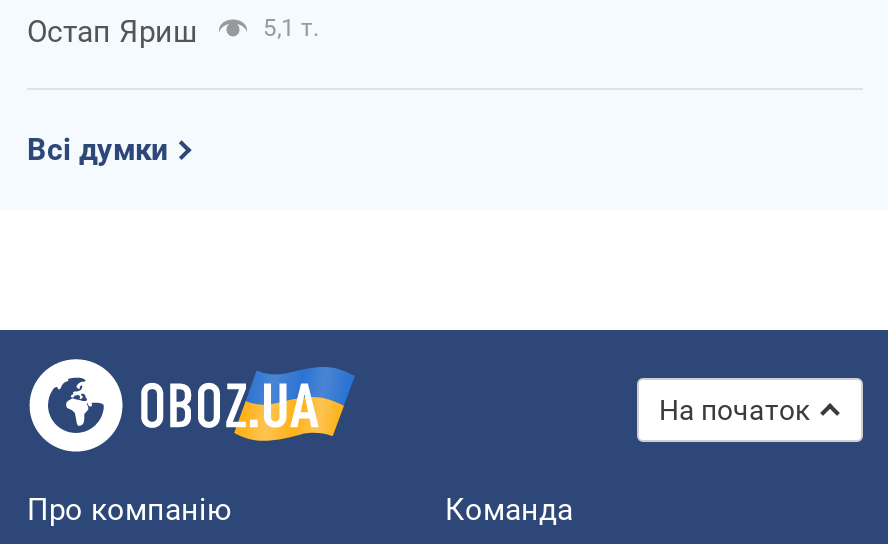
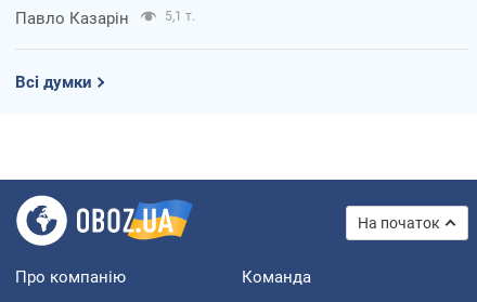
[27,13,197,49] Остап Яриш -> [15,8,129,28] Павло Казарін

